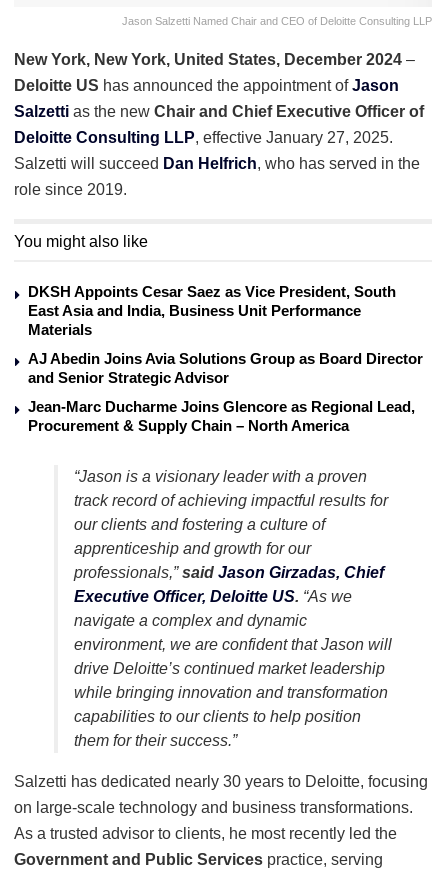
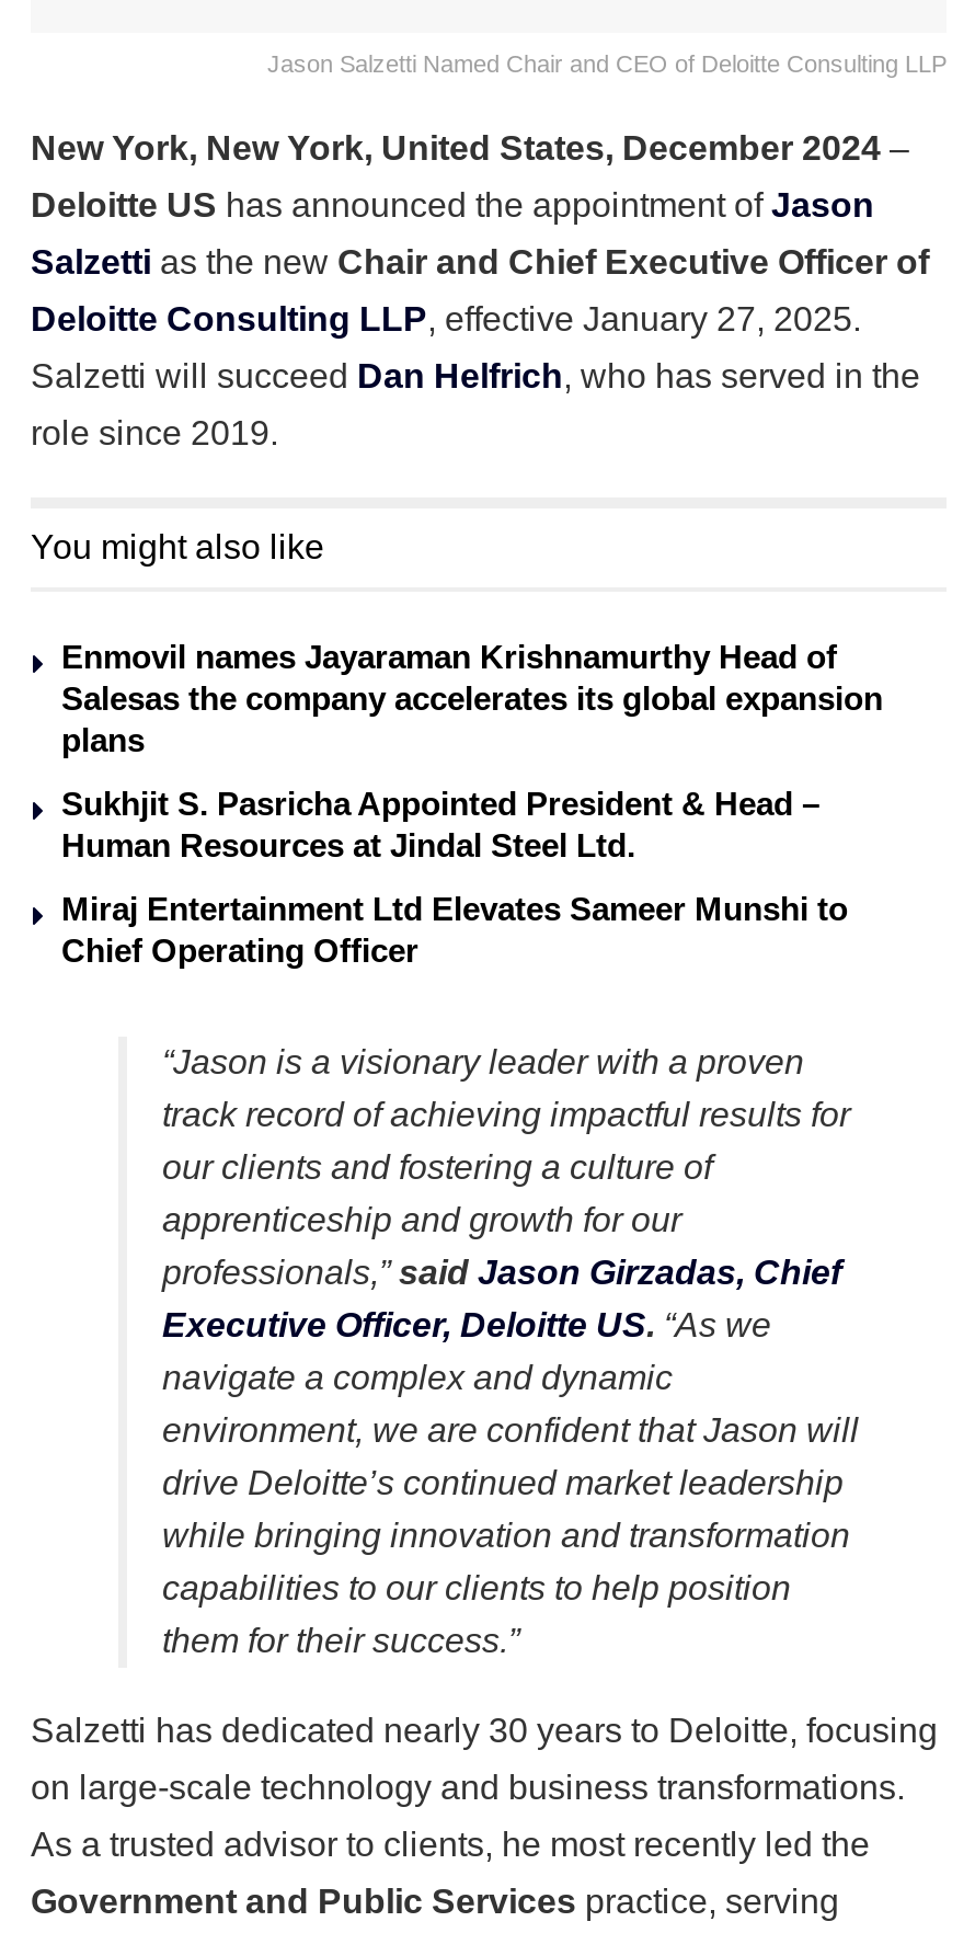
[28,283,396,338] DKSH Appoints Cesar Saez as Vice President, South | East Asia and India, Business Unit Performance | Materials -> [61,637,883,758] Enmovil names Jayaraman Krishnamurthy Head of | Salesas the company accelerates its global expansion | plans
[28,350,423,386] AJ Abedin Joins Avia Solutions Group as Board Director | and Senior Strategic Advisor -> [61,784,819,863] Sukhjit S. Pasricha Appointed President & Head – | Human Resources at Jindal Steel Ltd.
[28,398,415,434] Jean-Marc Ducharme Joins Glencore as Regional Lead, | Procurement & Supply Chain – North America -> [61,889,848,968] Miraj Entertainment Ltd Elevates Sameer Munshi to | Chief Operating Officer

